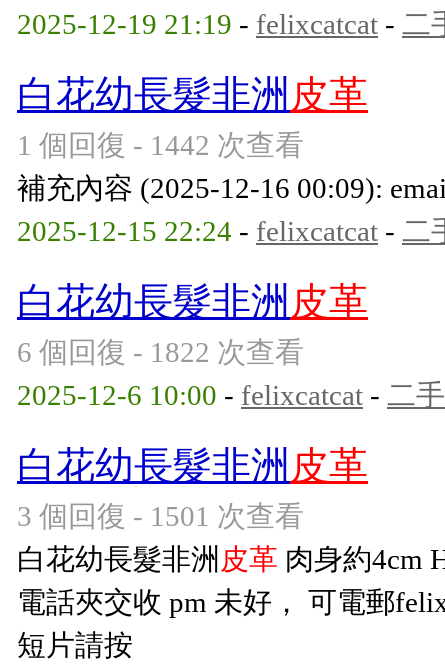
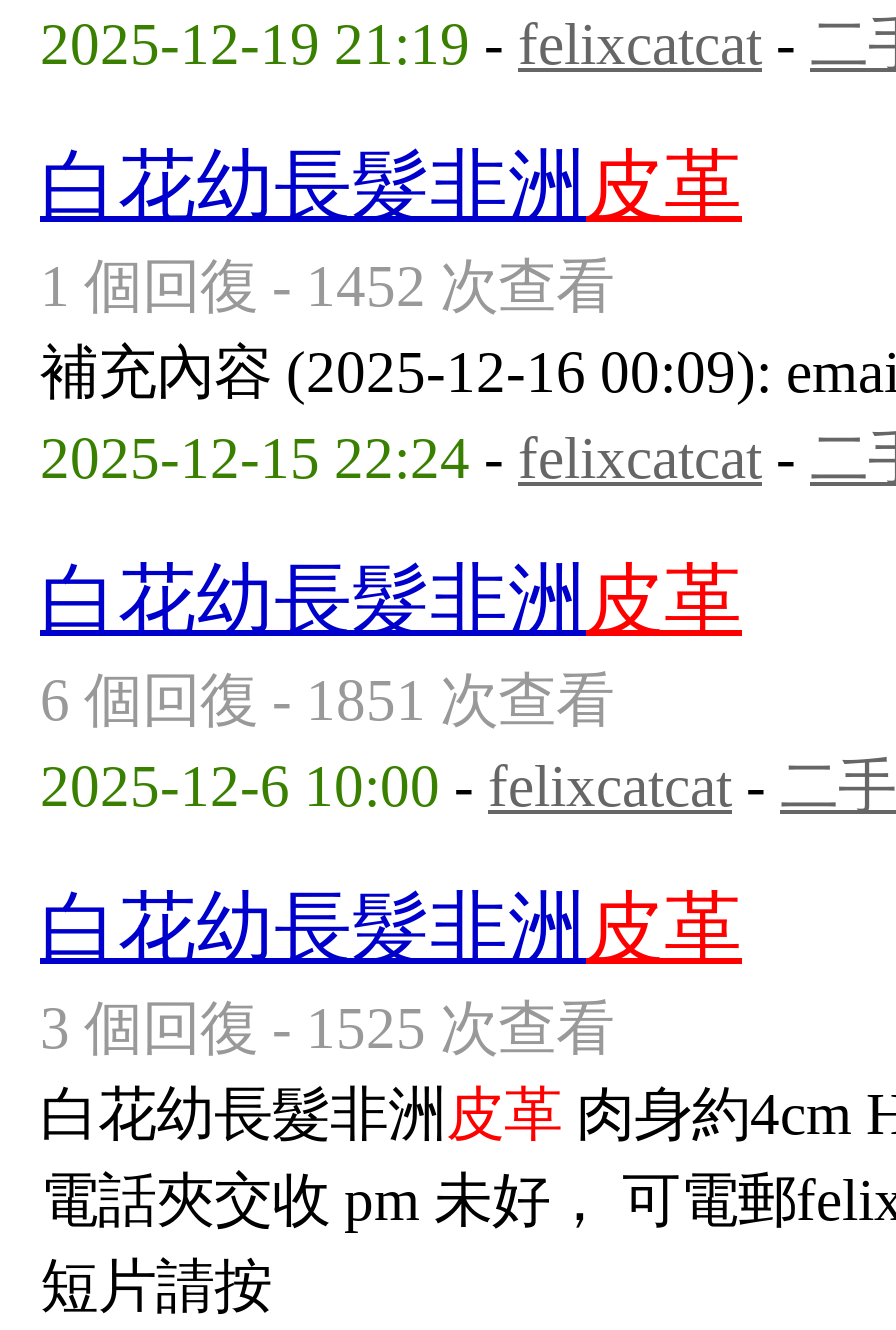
[17,129,304,161] 1 個回復 - 1442 次查看 -> [40,254,614,318] 1 個回復 - 1452 次查看
[17,336,304,368] 6 個回復 - 1822 次查看 -> [40,668,614,732] 6 個回復 - 1851 次查看
[17,500,304,532] 3 個回復 - 1501 次查看 -> [40,996,614,1060] 3 個回復 - 1525 次查看

